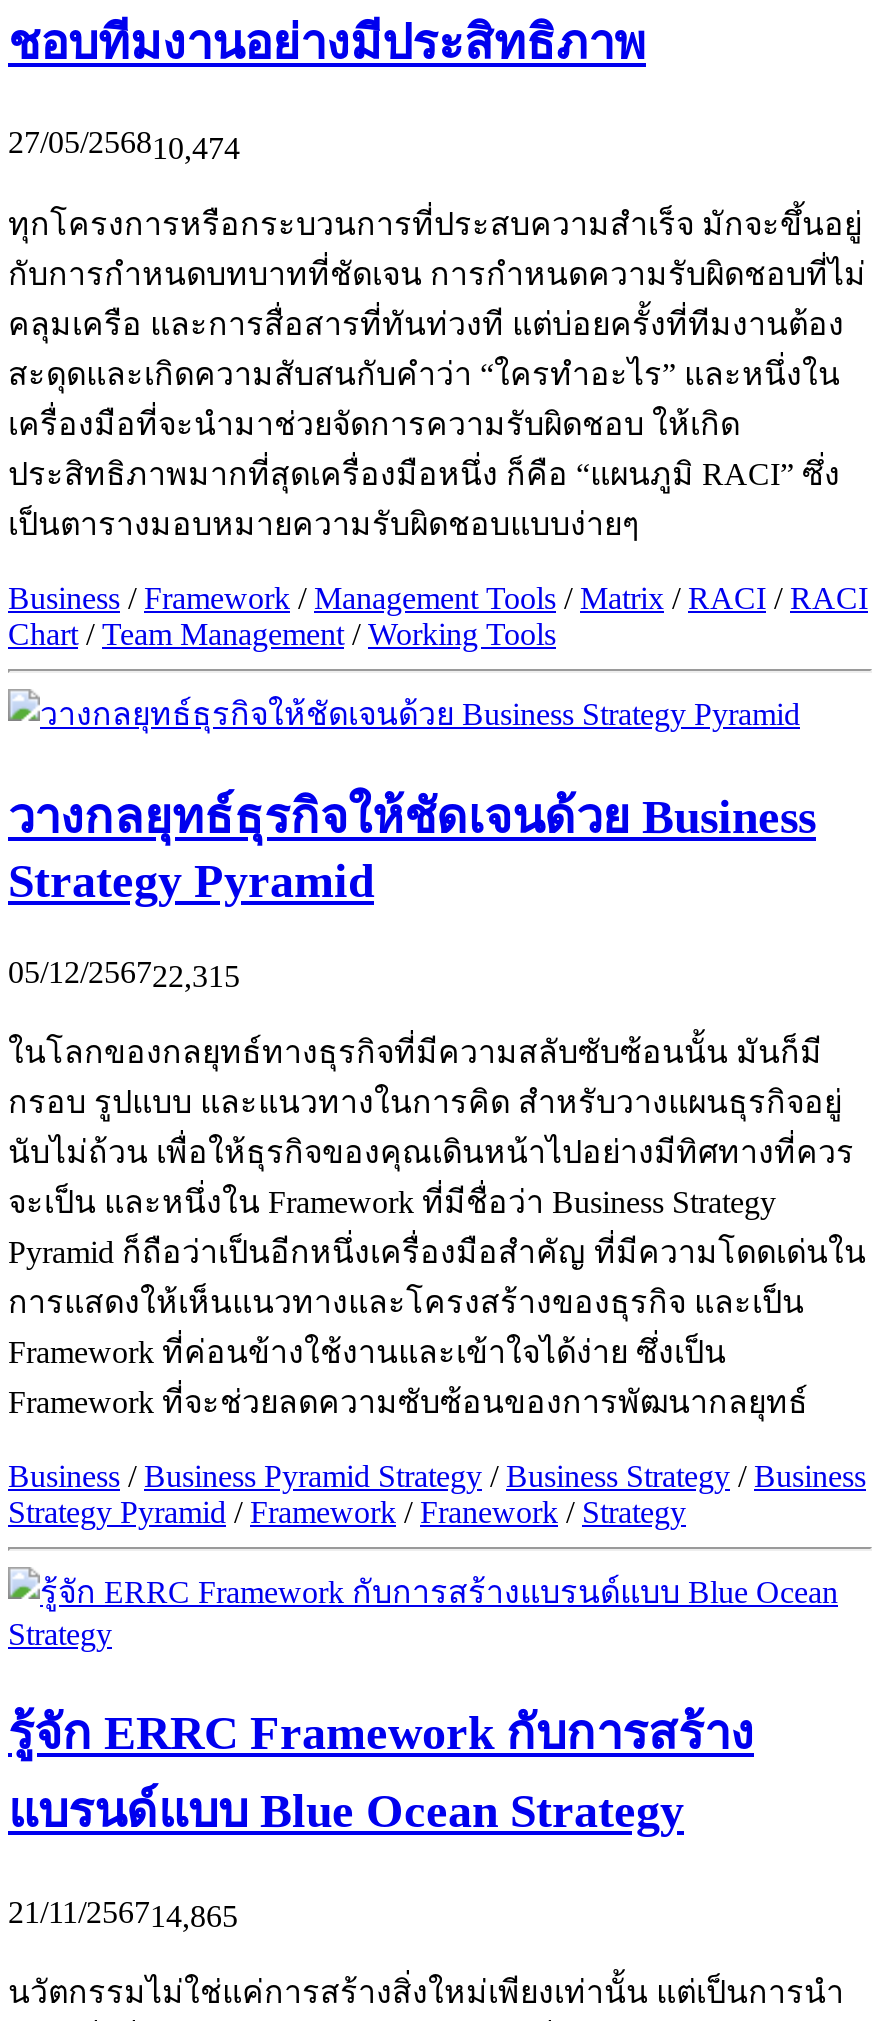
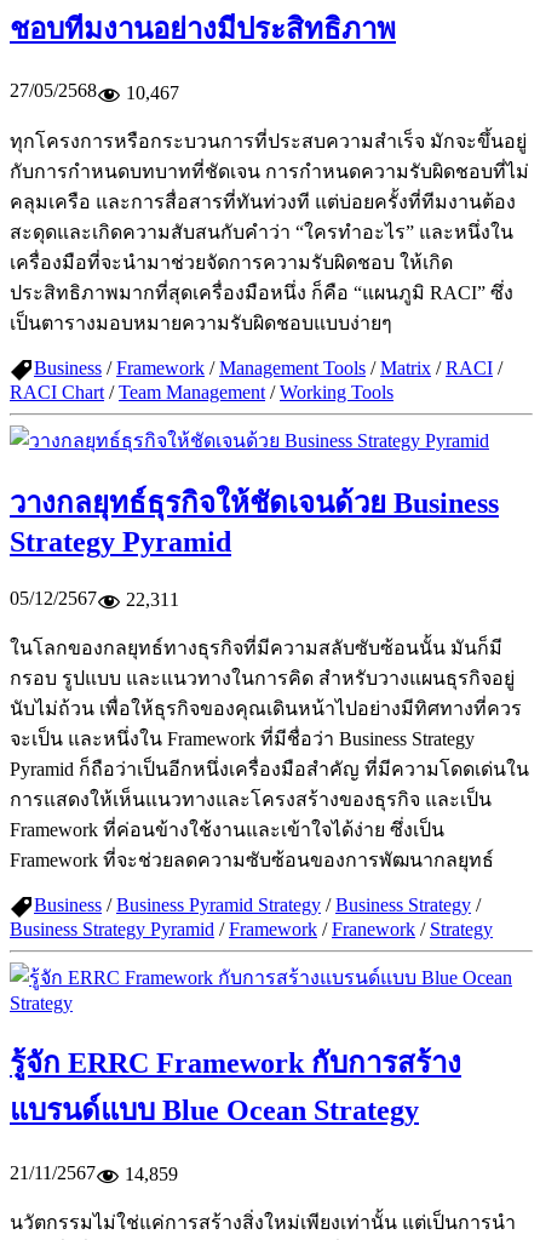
[8,125,240,164] 27/05/256810,474 -> [10,80,179,102] 27/05/2568 | 10,467
[8,955,240,994] 05/12/256722,315 -> [10,588,179,610] 05/12/2567 | 22,311
[8,1894,238,1933] 21/11/256714,865 -> [10,1162,178,1184] 21/11/2567 | 14,859

